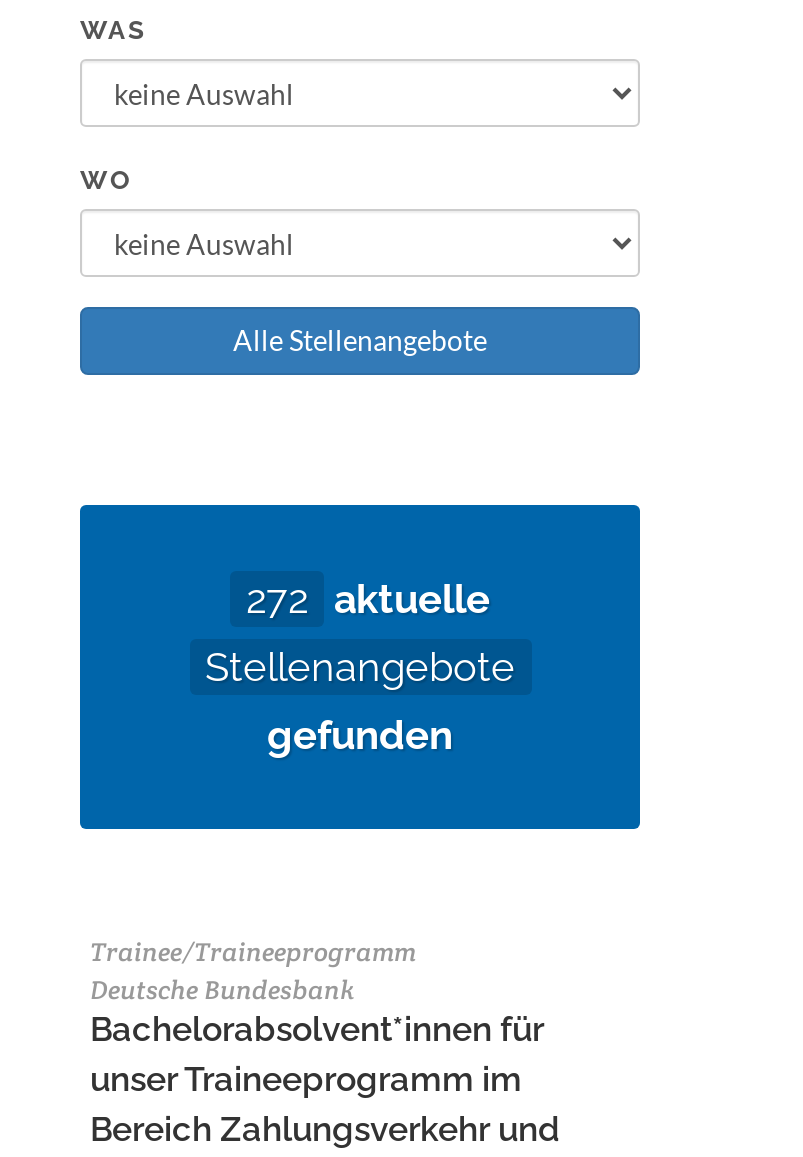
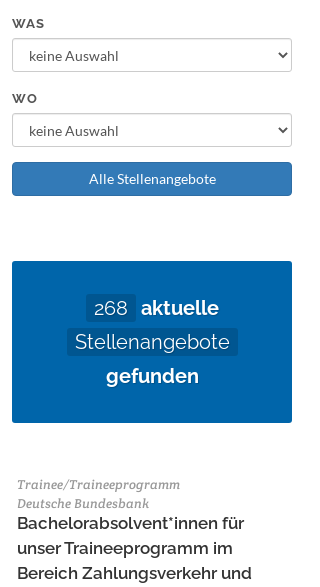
[246,575,490,623] 272 aktuelle -> [93,296,218,320] 268 aktuelle

